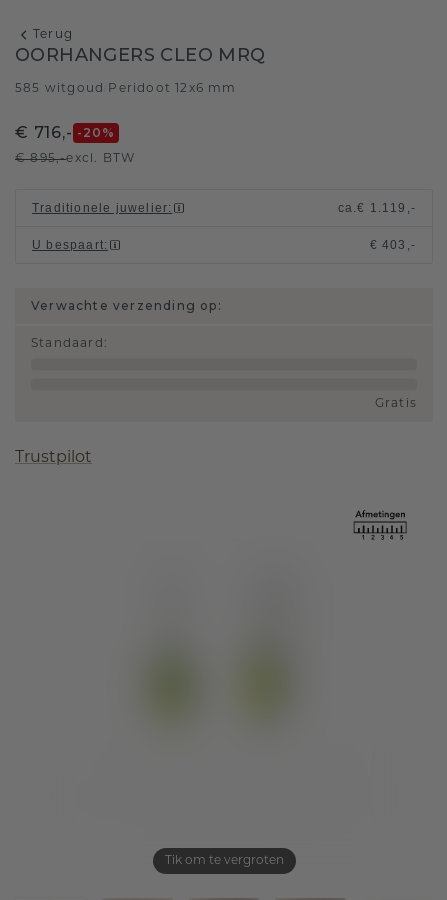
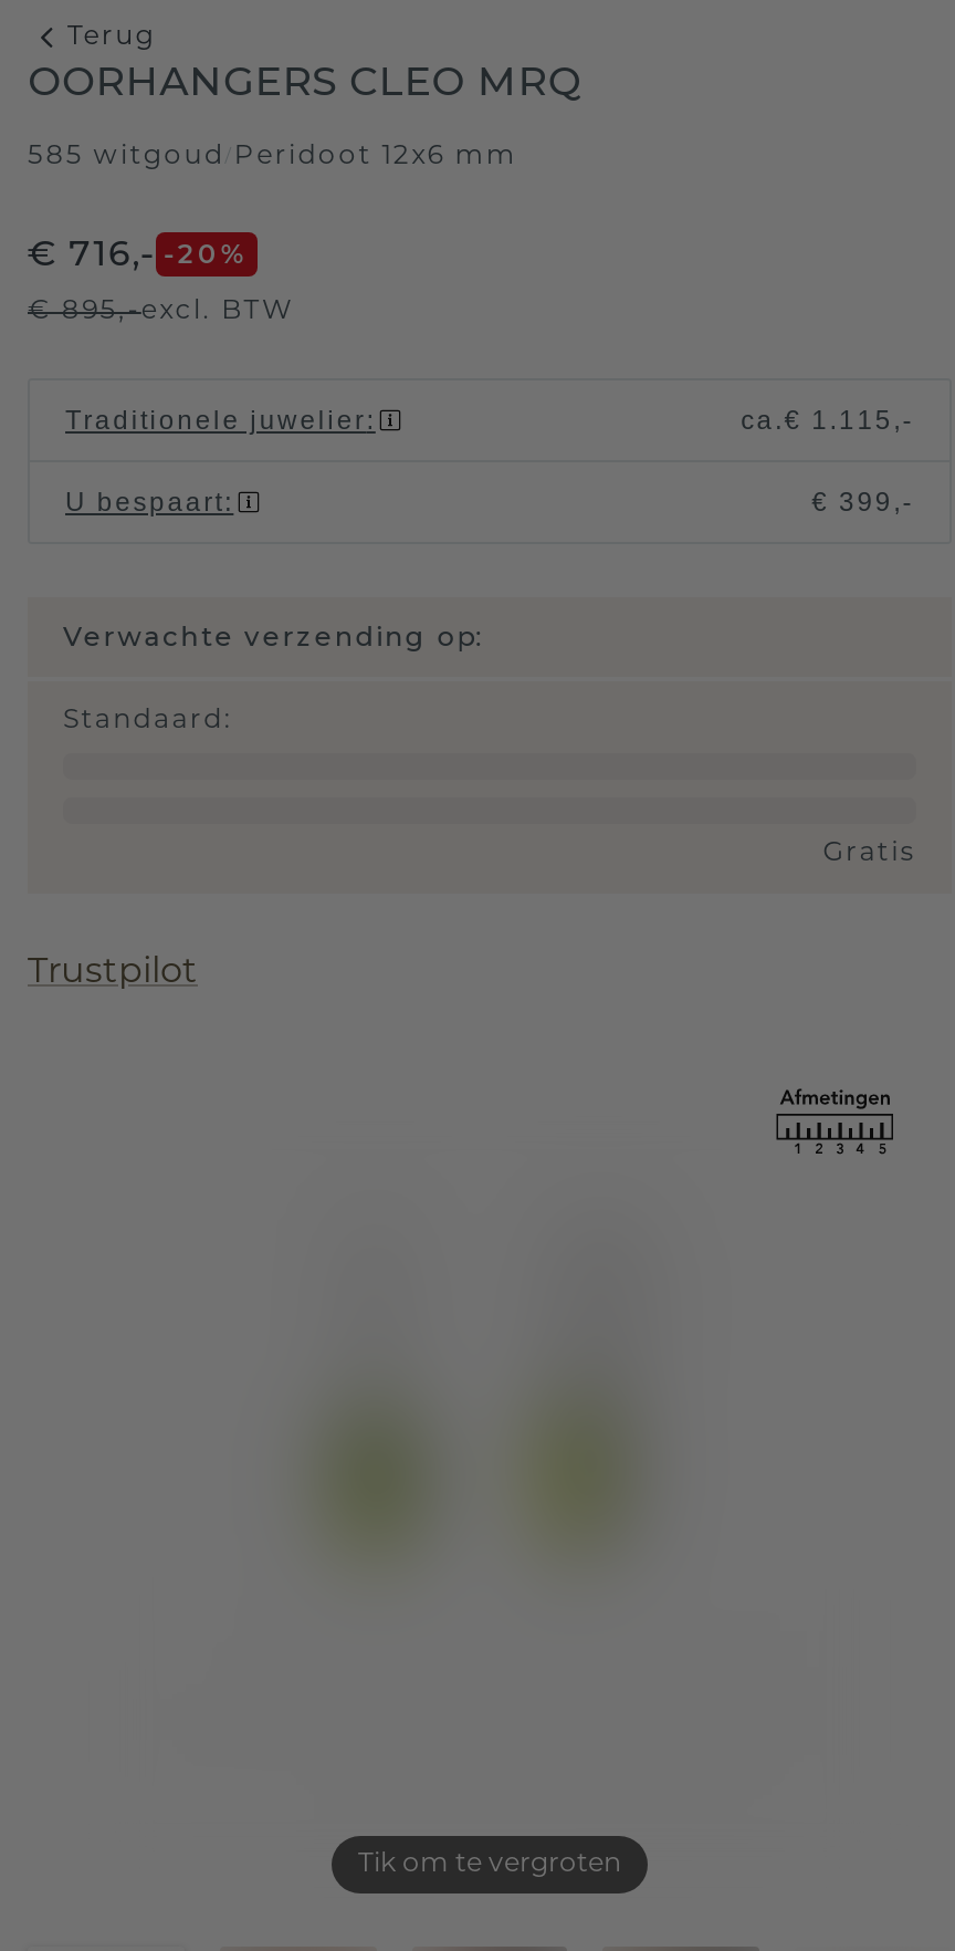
[338,201,416,215] ca. € 1.119,- -> [741,405,914,436] ca. € 1.115,-
[370,238,416,252] € 403,- -> [812,487,914,518] € 399,-

